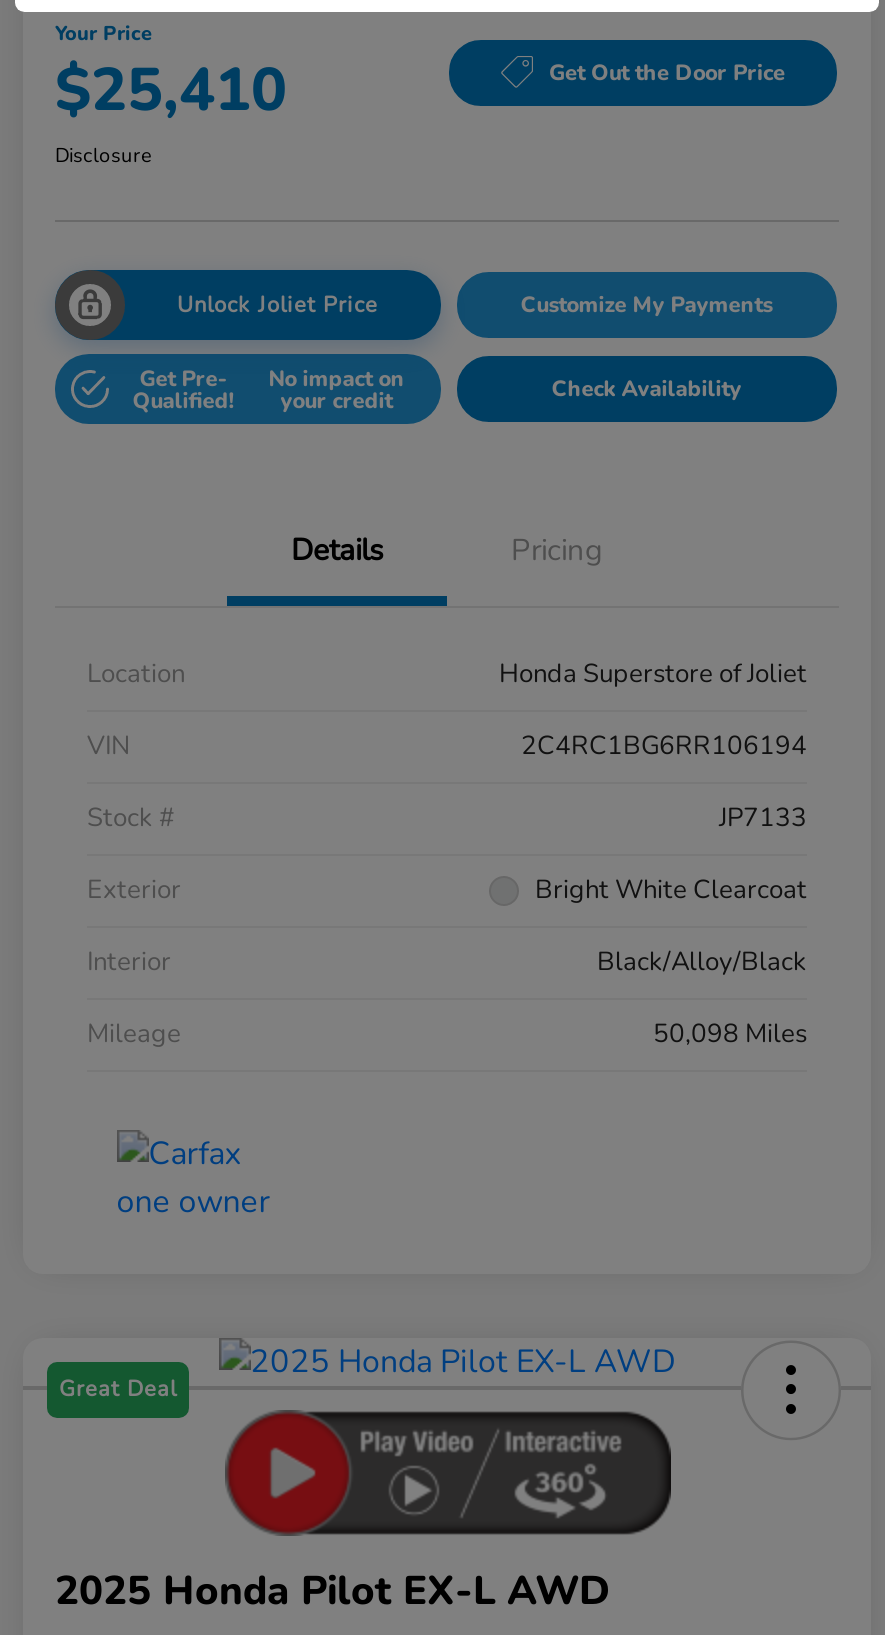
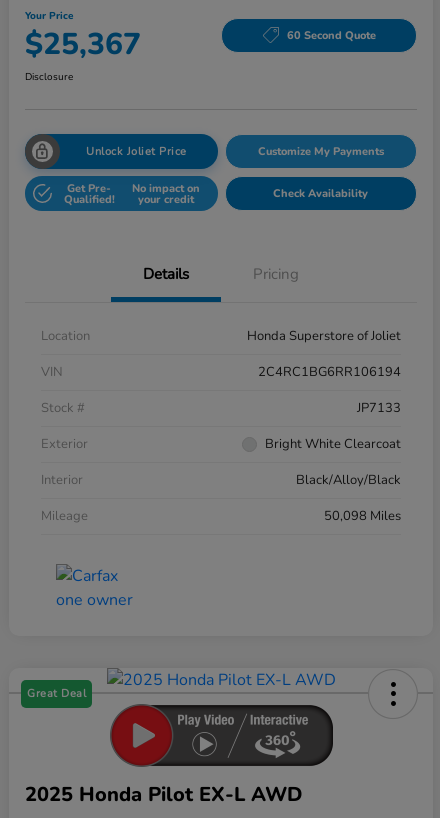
[55,50,785,132] $25,410 | Get Out the Door Price -> [25,24,375,65] $25,367 | 60 Second Quote

